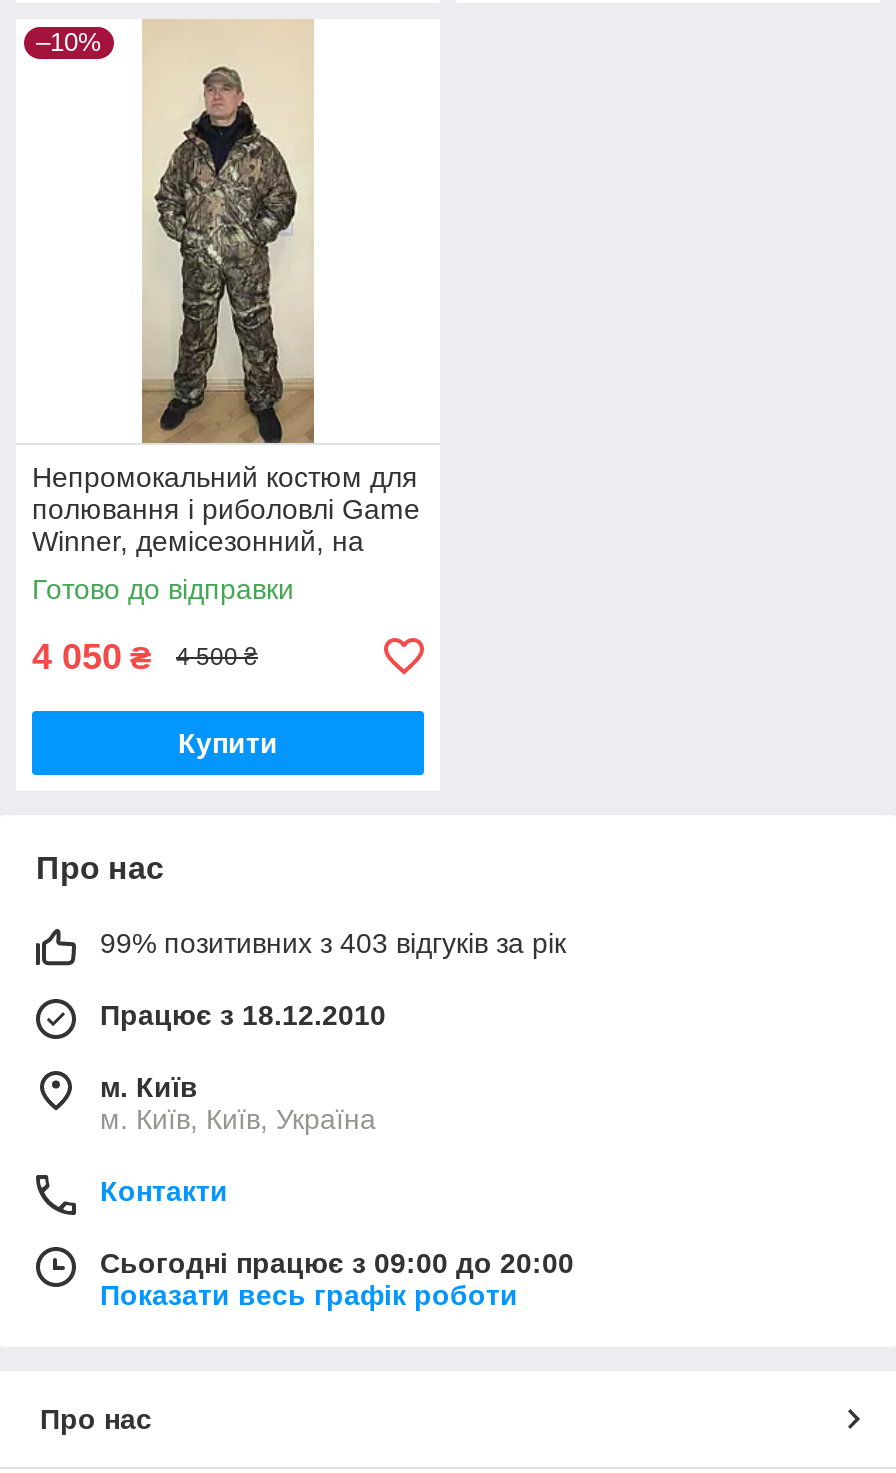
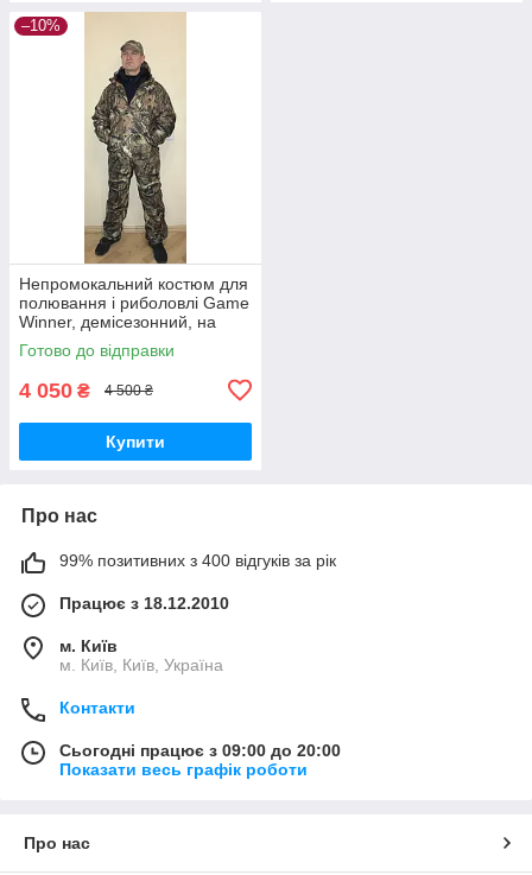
[100,927,566,959] 99% позитивних з 403 відгуків за рік -> [59,551,336,570] 99% позитивних з 400 відгуків за рік

